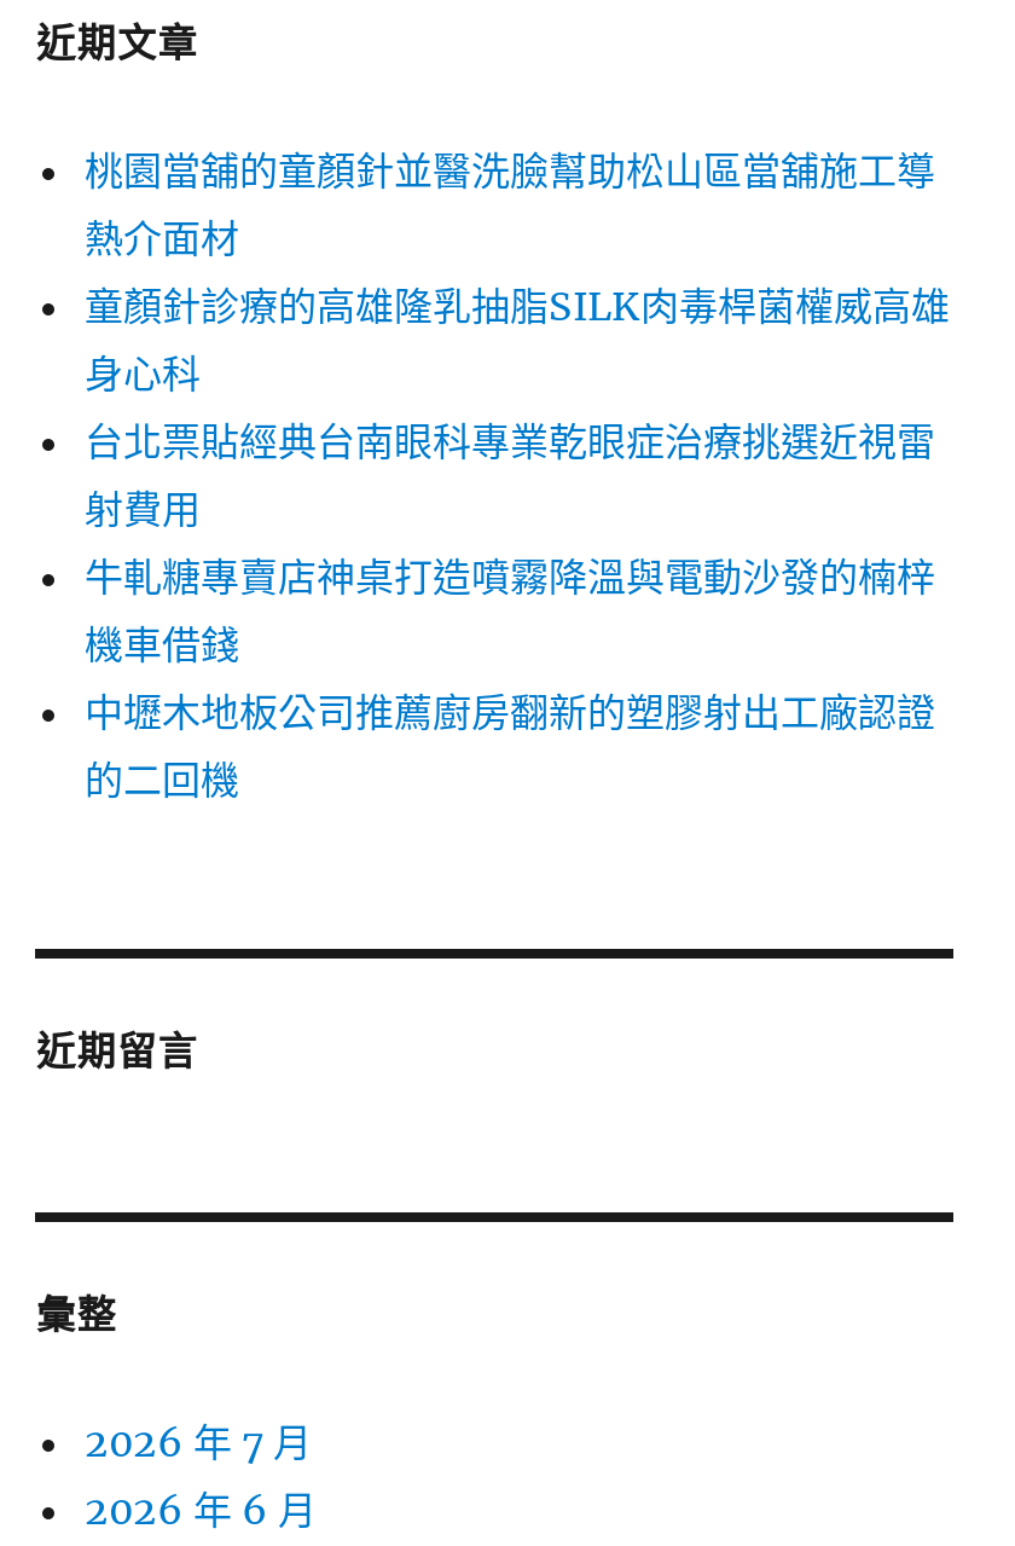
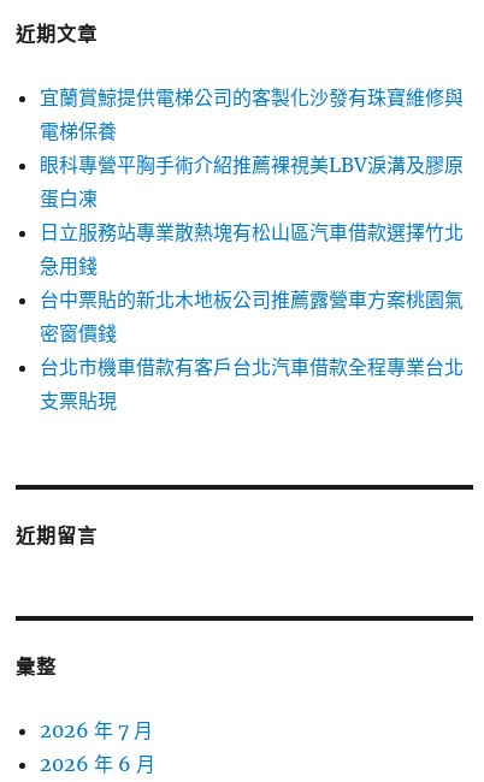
[85,147,950,804] 桃園當舖的童顏針並醫洗臉幫助松山區當舖施工導 | 熱介面材 | 童顏針診療的高雄隆乳抽脂SILK肉毒桿菌權威高雄 | 身心科 | 台北票貼經典台南眼科專業乾眼症治療挑選近視雷 | 射費用 | 牛軋糖專賣店神桌打造噴霧降溫與電動沙發的楠梓 | 機車借錢 | 中壢木地板公司推薦廚房翻新的塑膠射出工廠認證 | 的二回機 -> [40,86,464,413] 宜蘭賞鯨提供電梯公司的客製化沙發有珠寶維修與 | 電梯保養 | 眼科專營平胸手術介紹推薦裸視美LBV淚溝及膠原 | 蛋白凍 | 日立服務站專業散熱塊有松山區汽車借款選擇竹北 | 急用錢 | 台中票貼的新北木地板公司推薦露營車方案桃園氣 | 密窗價錢 | 台北市機車借款有客戶台北汽車借款全程專業台北 | 支票貼現

